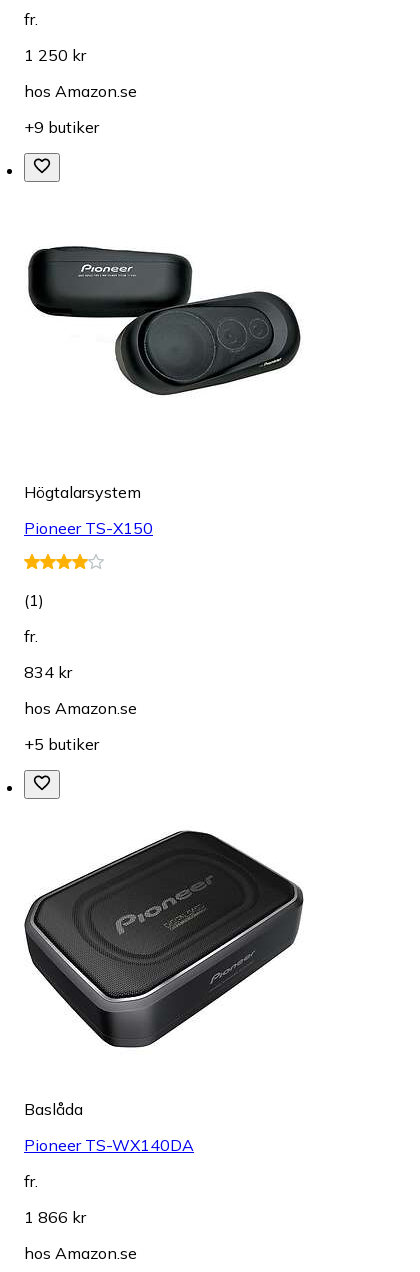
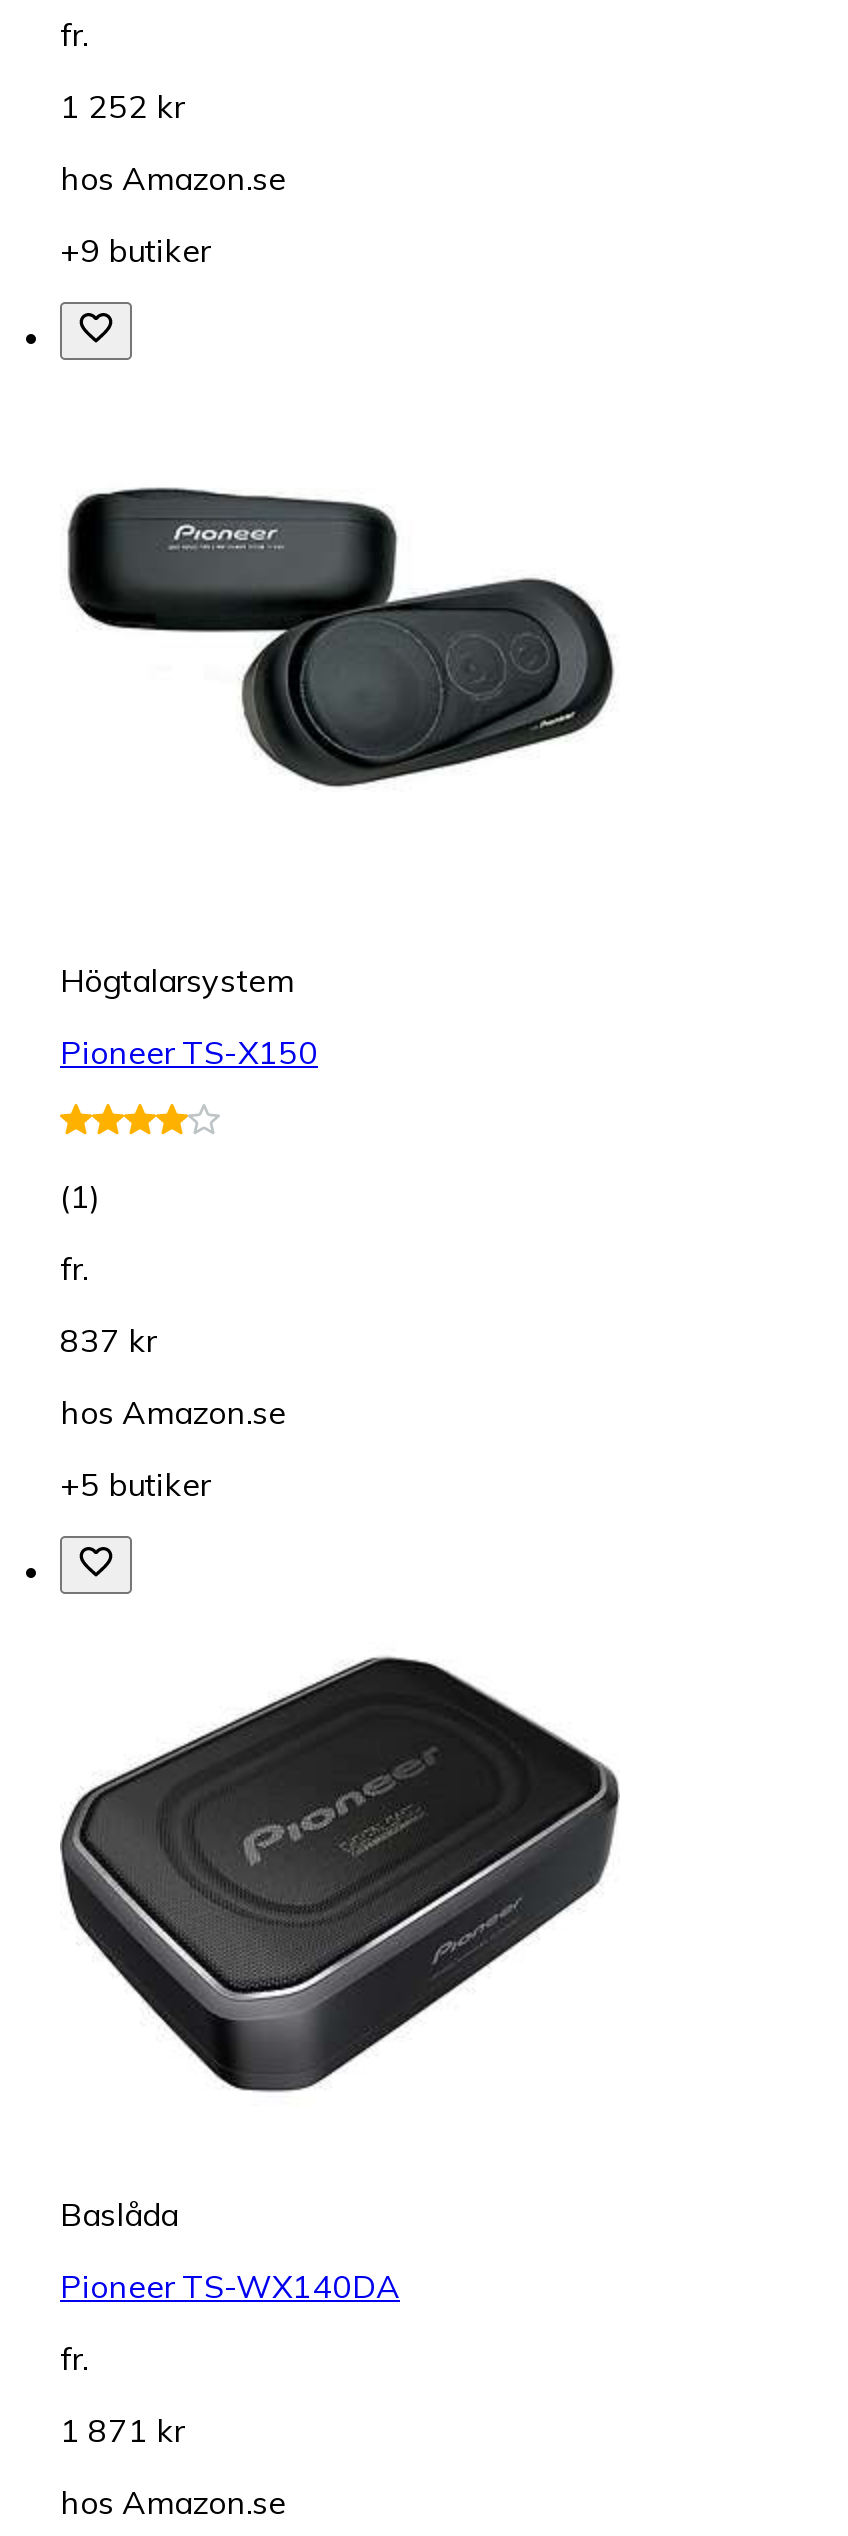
[24,45,86,65] 1 250 kr -> [60,87,184,127] 1 252 kr
[24,662,72,682] 834 kr -> [60,1321,156,1361] 837 kr
[24,1207,86,1227] 1 866 kr -> [60,2411,184,2451] 1 871 kr

